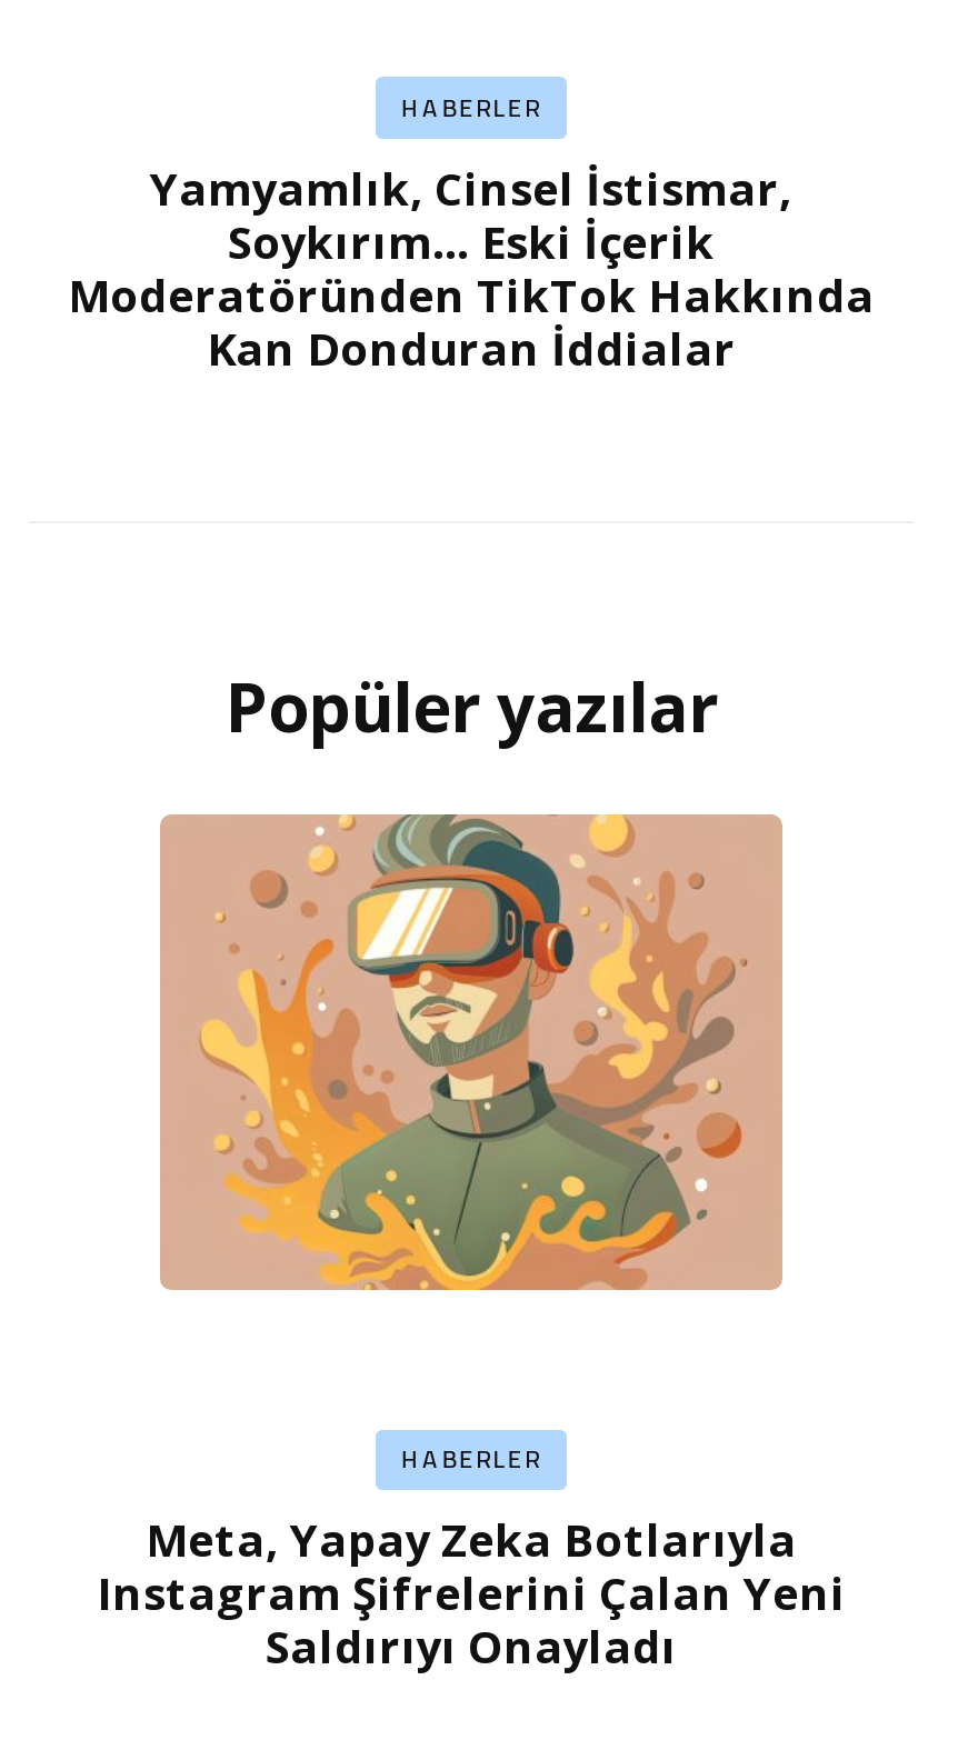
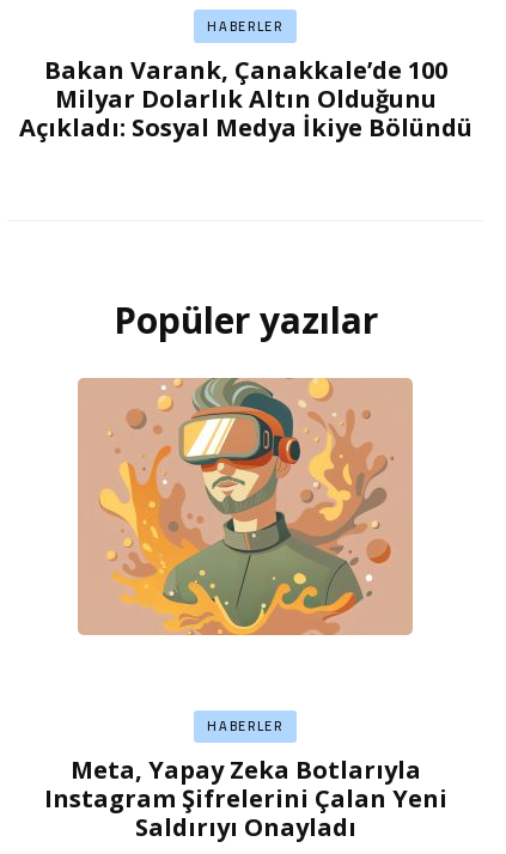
[68,159,875,379] Yamyamlık, Cinsel İstismar, | Soykırım… Eski İçerik | Moderatöründen TikTok Hakkında | Kan Donduran İddialar -> [19,54,472,144] Bakan Varank, Çanakkale’de 100 | Milyar Dolarlık Altın Olduğunu | Açıkladı: Sosyal Medya İkiye Bölündü

